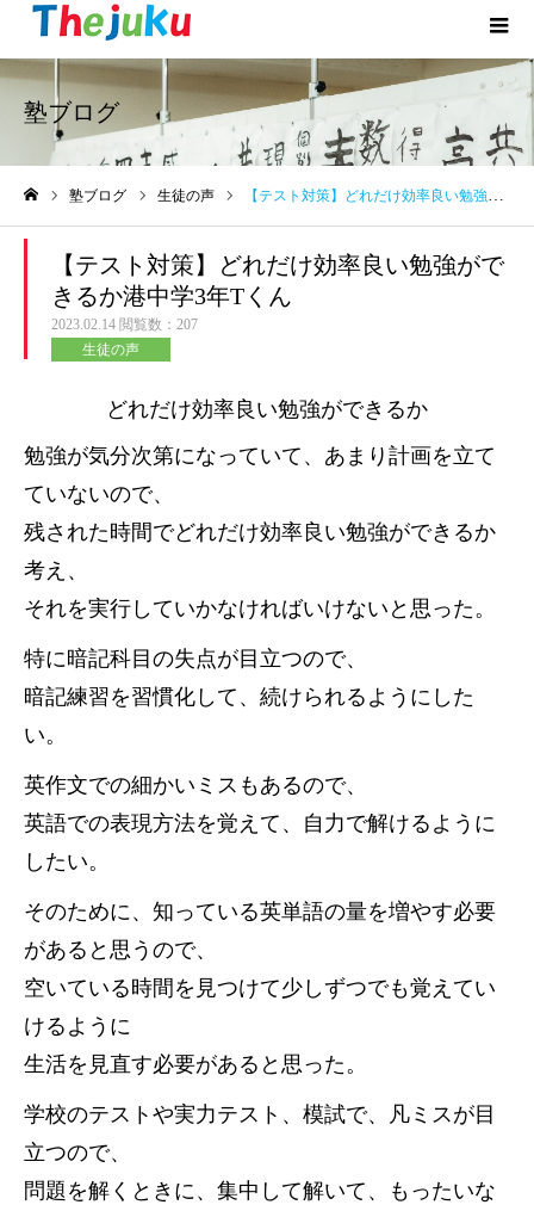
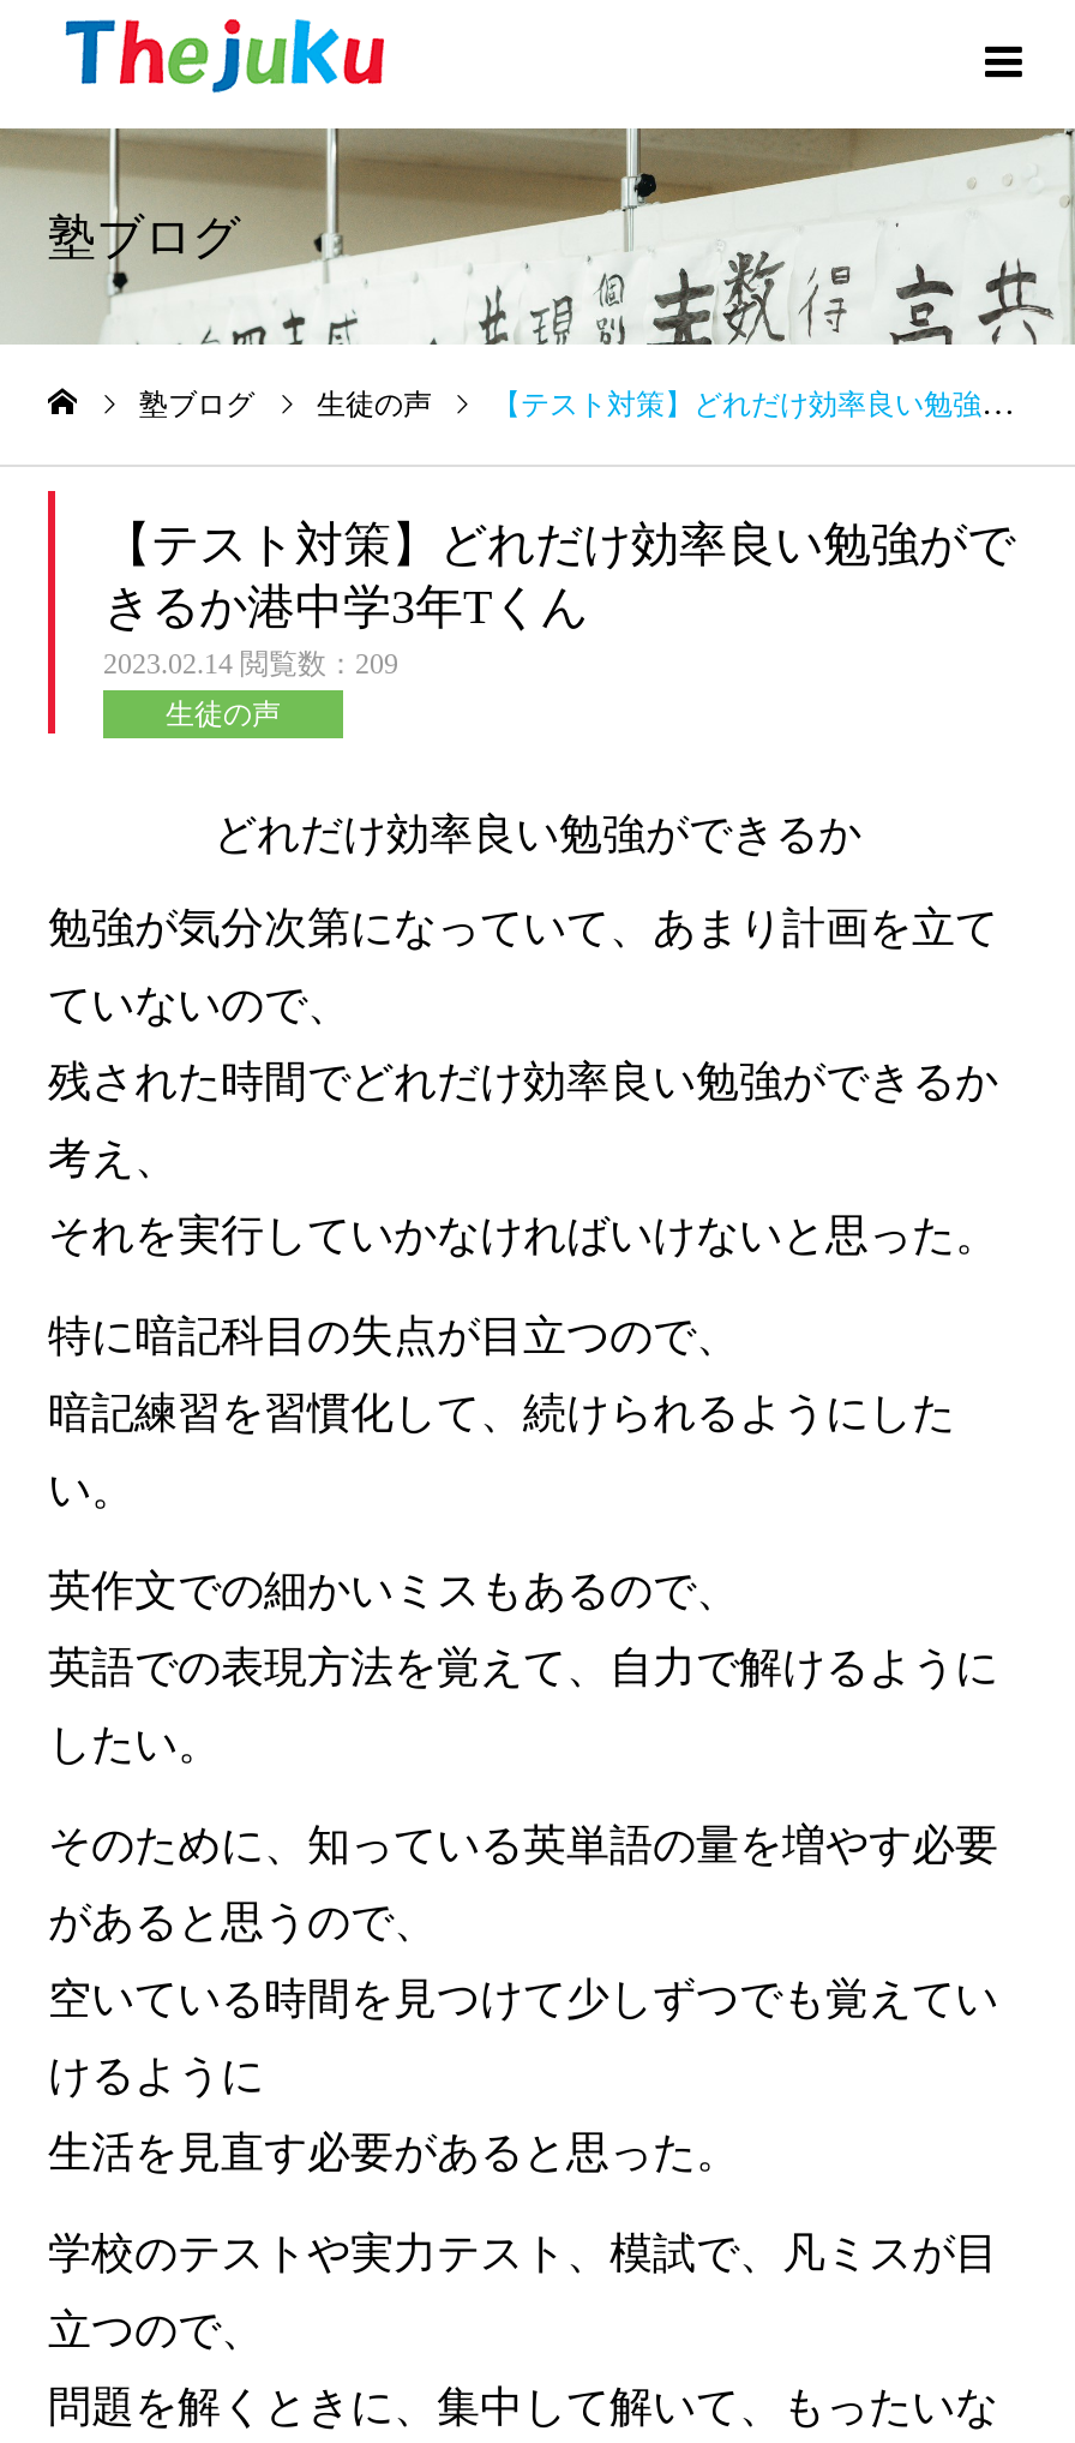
[51,316,198,333] 2023.02.14閲覧数：207 -> [103,647,398,681] 2023.02.14閲覧数：209

